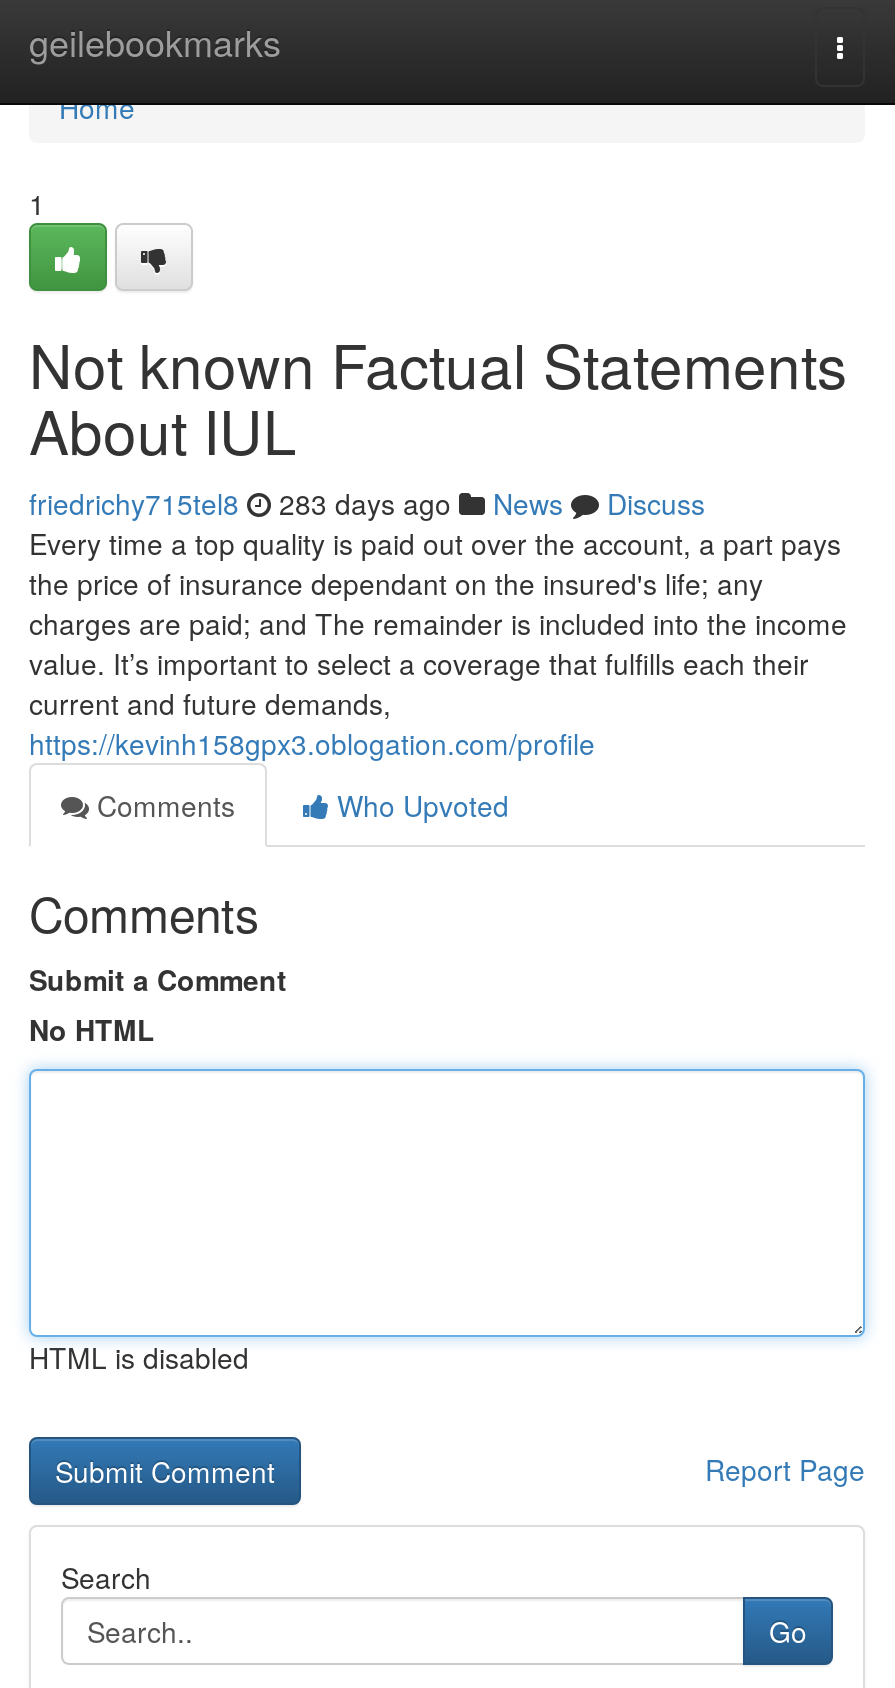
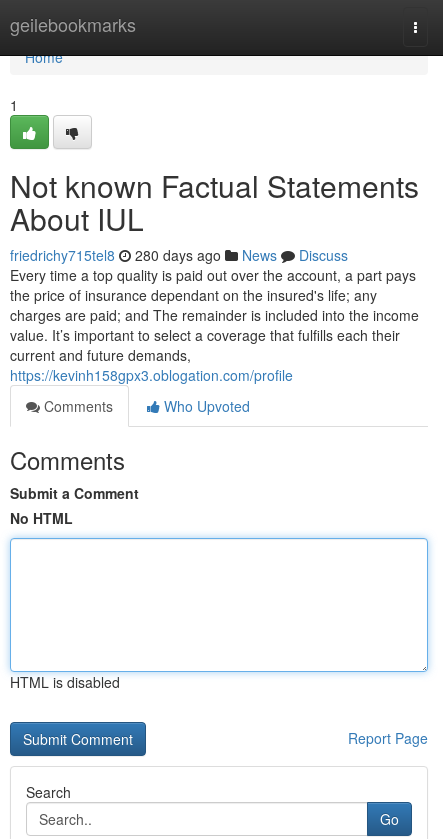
[29,483,705,523] friedrichy715tel8 283 days ago News Discuss -> [10,245,348,265] friedrichy715tel8 280 days ago News Discuss

